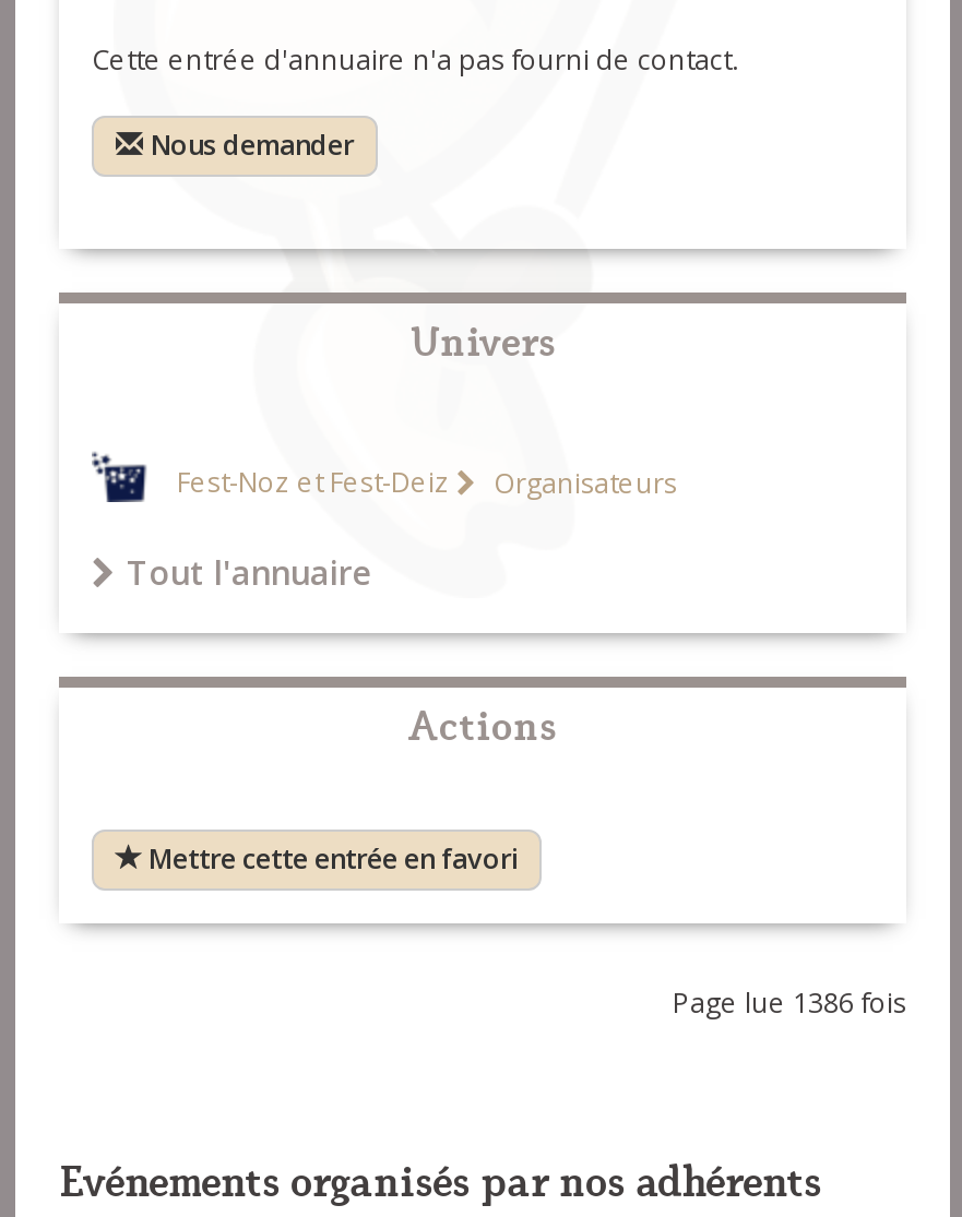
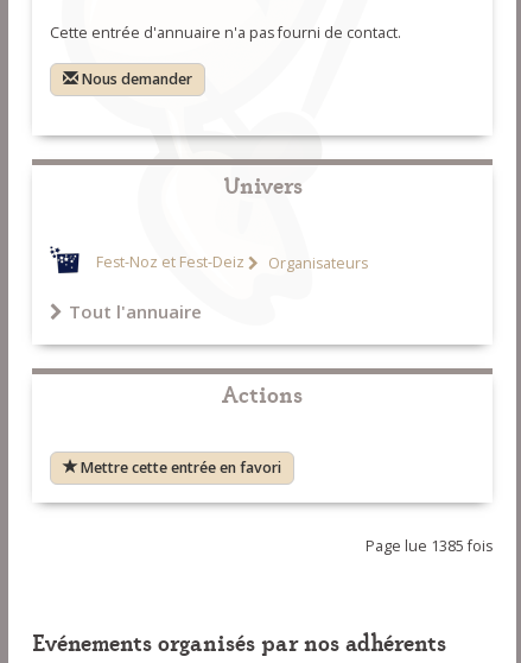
[673,985,906,1022] Page lue 1386 fois -> [366,536,493,557] Page lue 1385 fois

